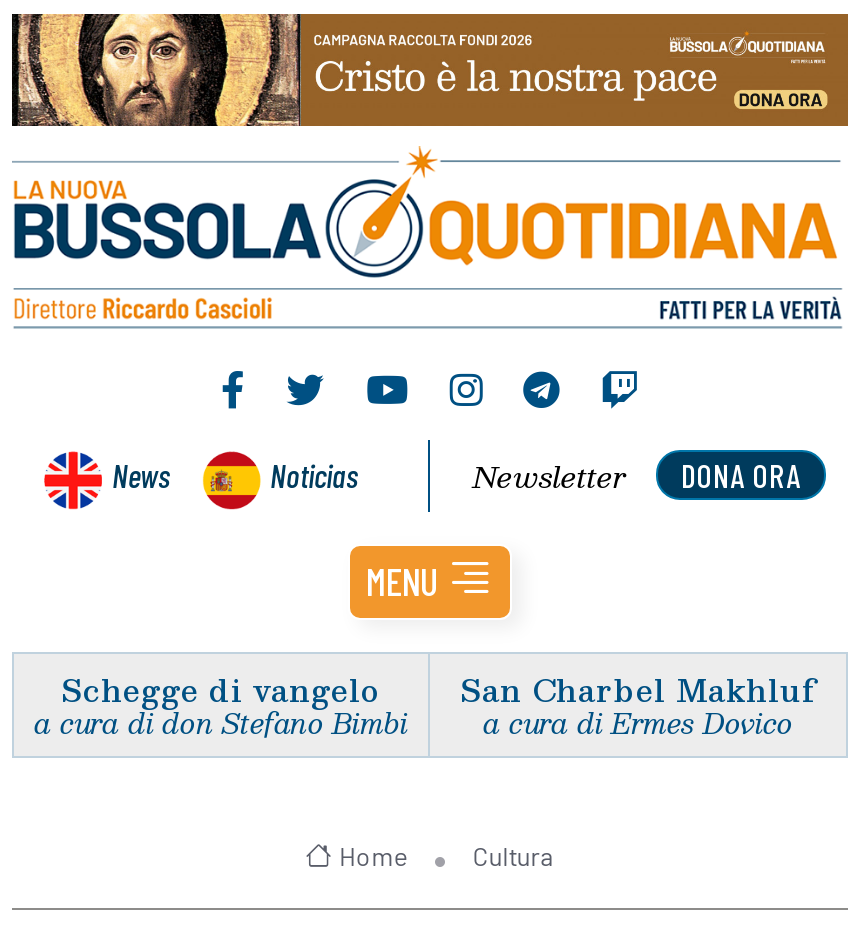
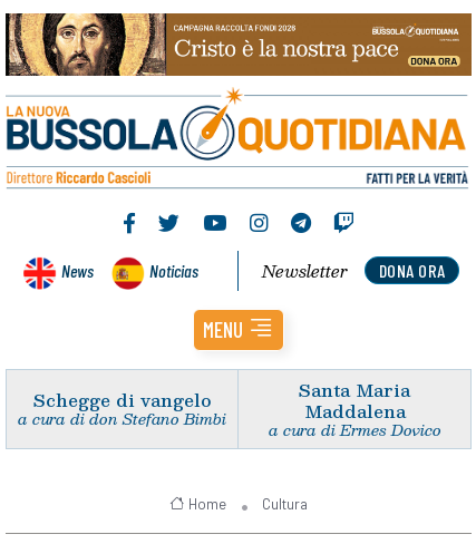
[460,663,816,713] San Charbel Makhluf -> [299,375,410,424] Santa Maria | Maddalena

